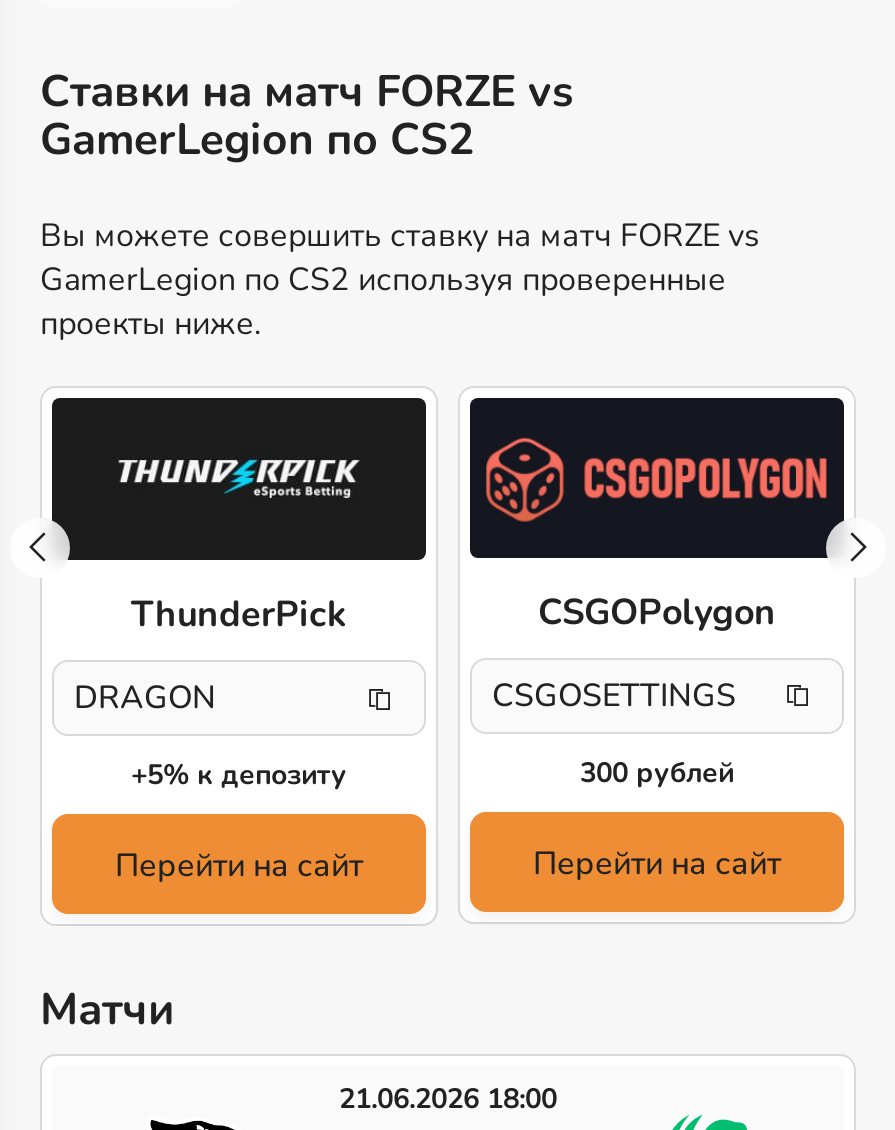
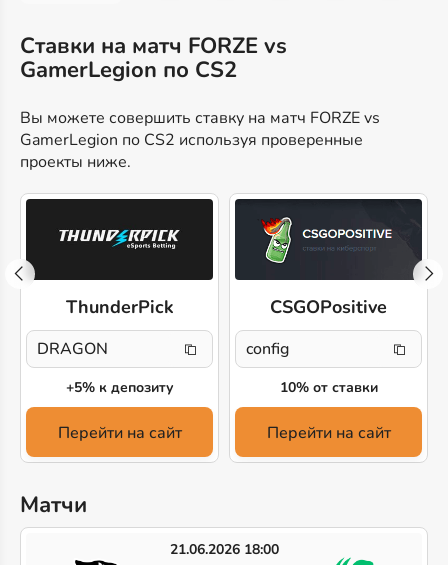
[484,434,834,636] [image] | CSGOPolygon -> [243,216,419,319] [image] | CSGOPositive
[492,674,736,718] CSGOSETTINGS -> [246,338,289,360] config
[580,754,734,792] 300 рублей -> [279,378,377,397] 10% от ставки

